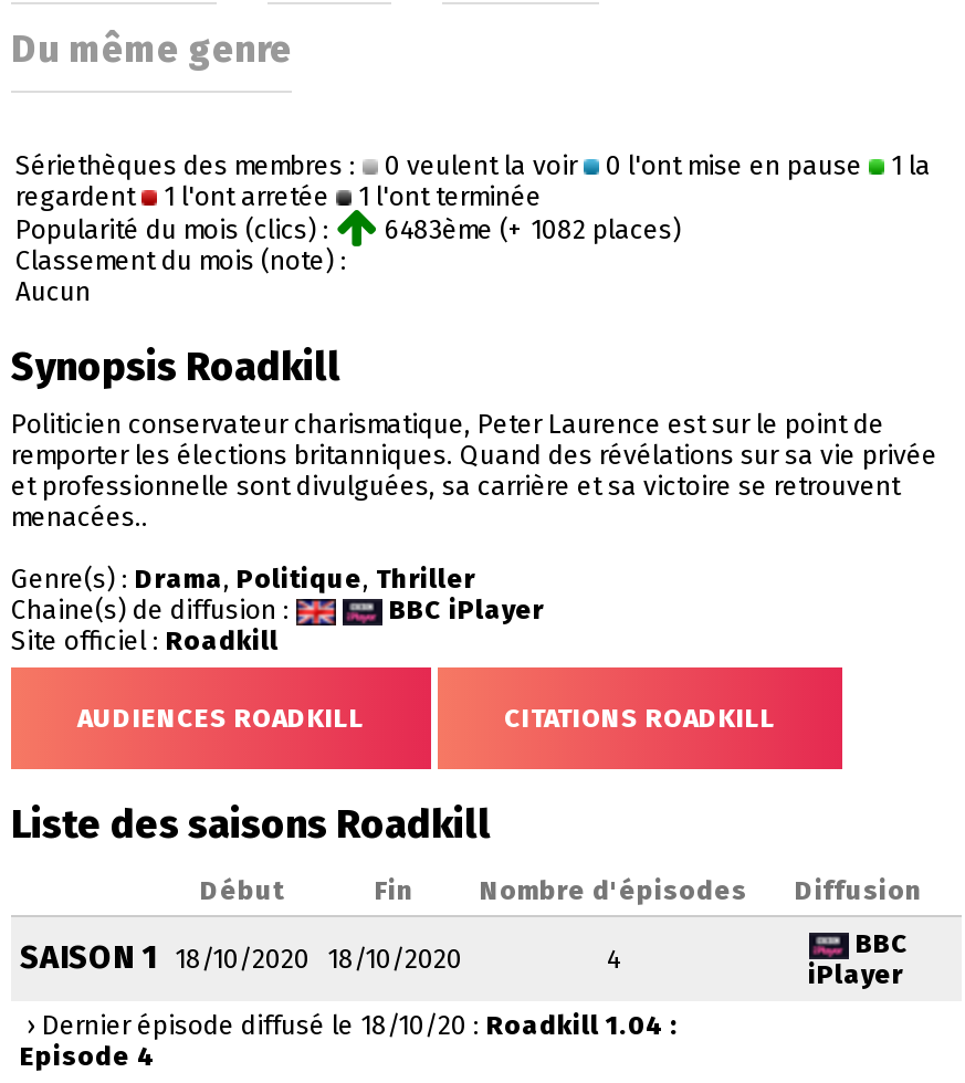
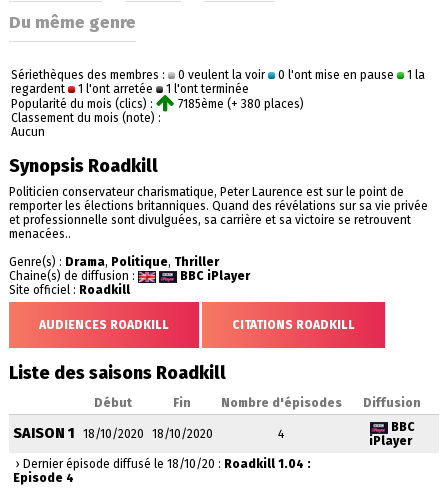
[15,214,681,245] Popularité du mois (clics) : 6483ème (+ 1082 places) -> [11,97,304,111] Popularité du mois (clics) : 7185ème (+ 380 places)

